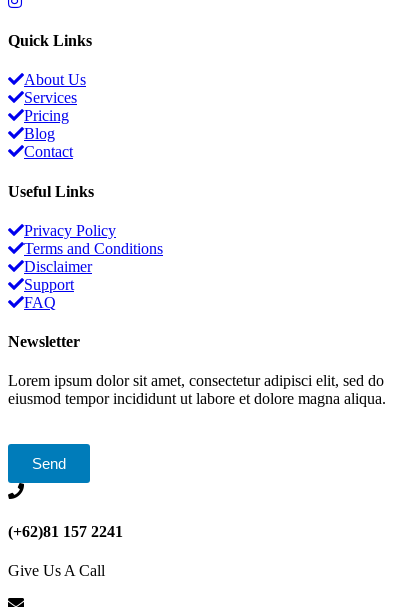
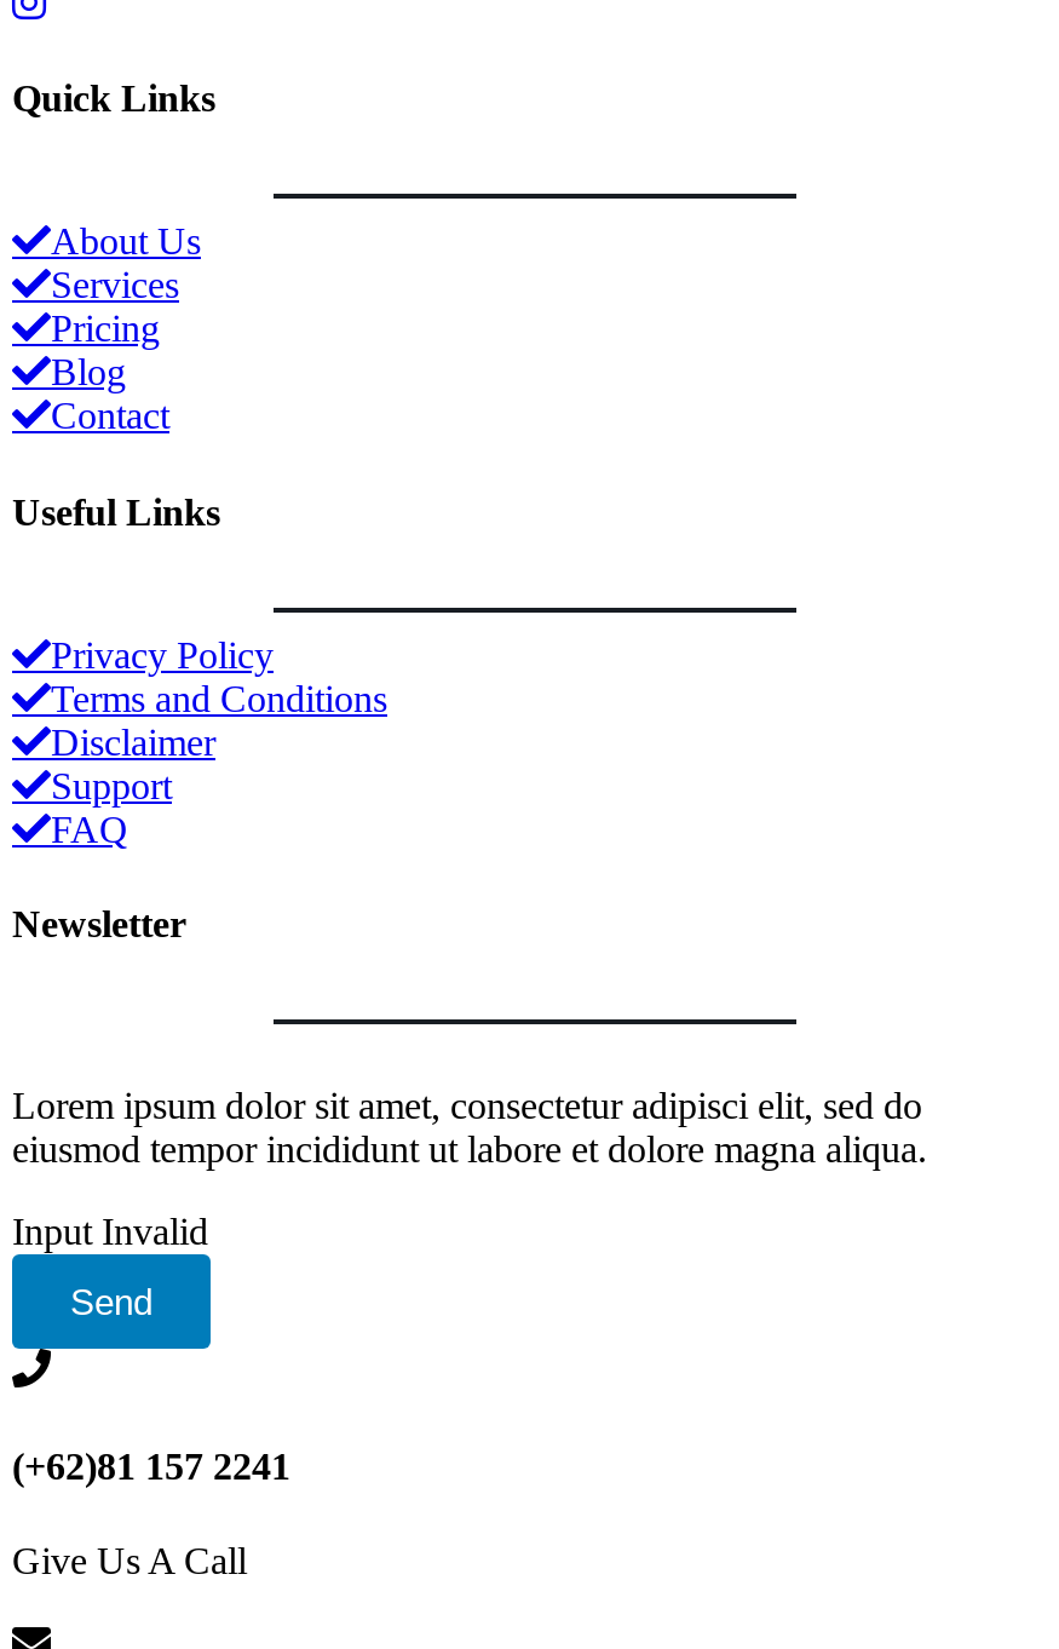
none -> [12,1212,208,1253] Input Invalid

